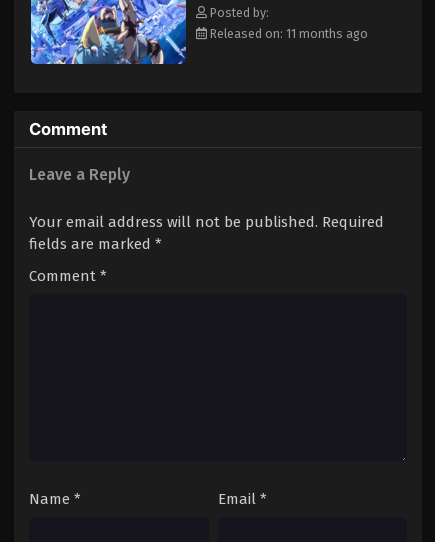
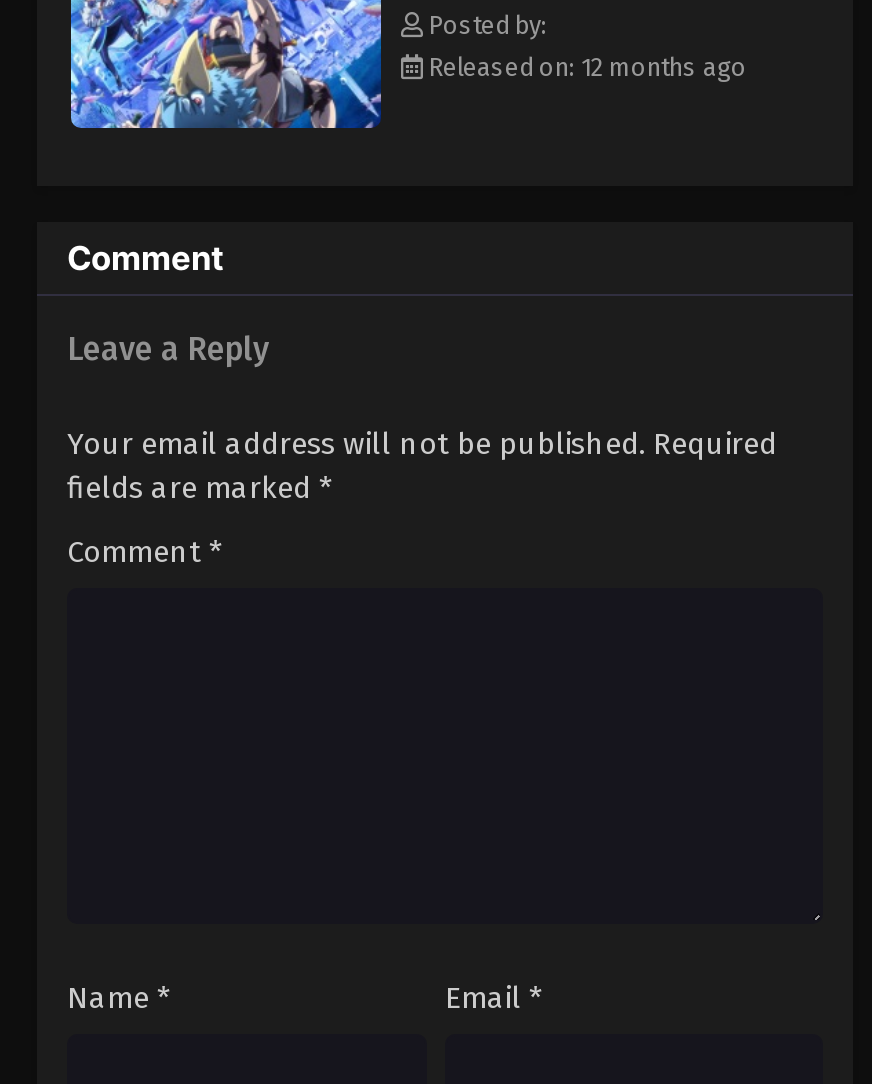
[207,26,368,41] Released on: 11 months ago -> [423,52,747,82] Released on: 12 months ago

